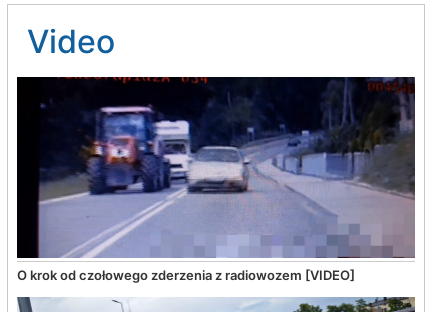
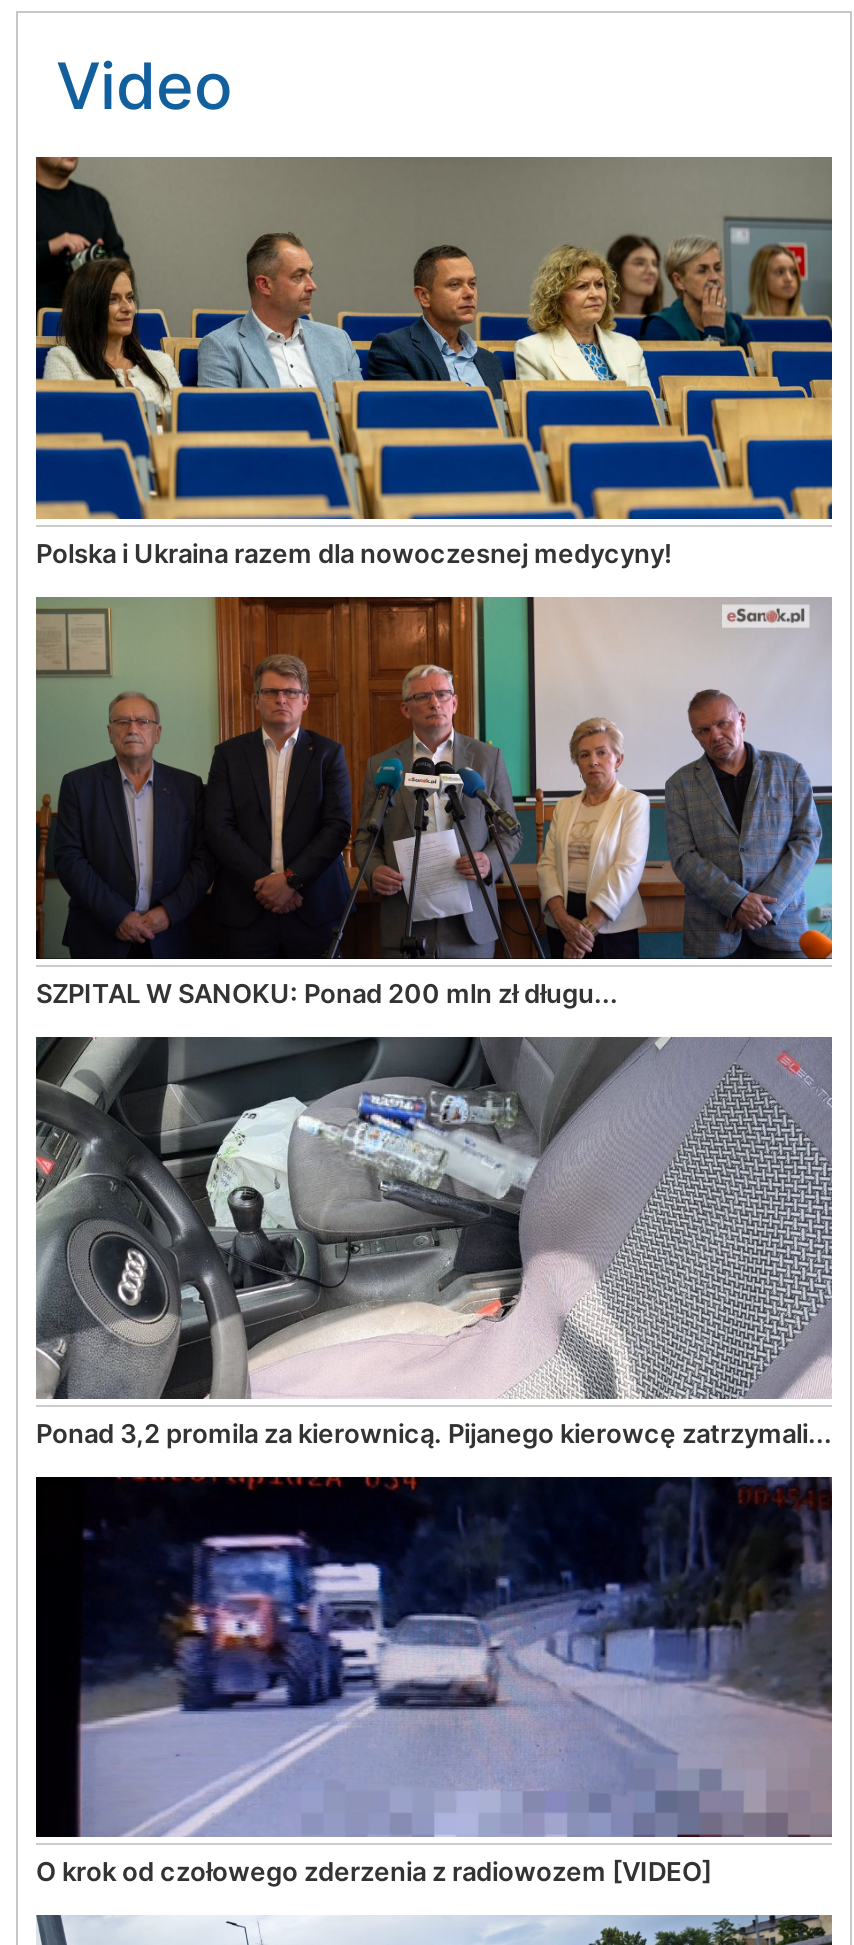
none -> [34,155,834,569] [image] | Polska i Ukraina razem dla nowoczesnej medycyny!
none -> [34,595,834,1008] [image] | SZPITAL W SANOKU: Ponad 200 mln zł długu...
none -> [34,1035,832,1448] [image] | Ponad 3,2 promila za kierownicą. Pijanego kierowcę zatrzymali...

